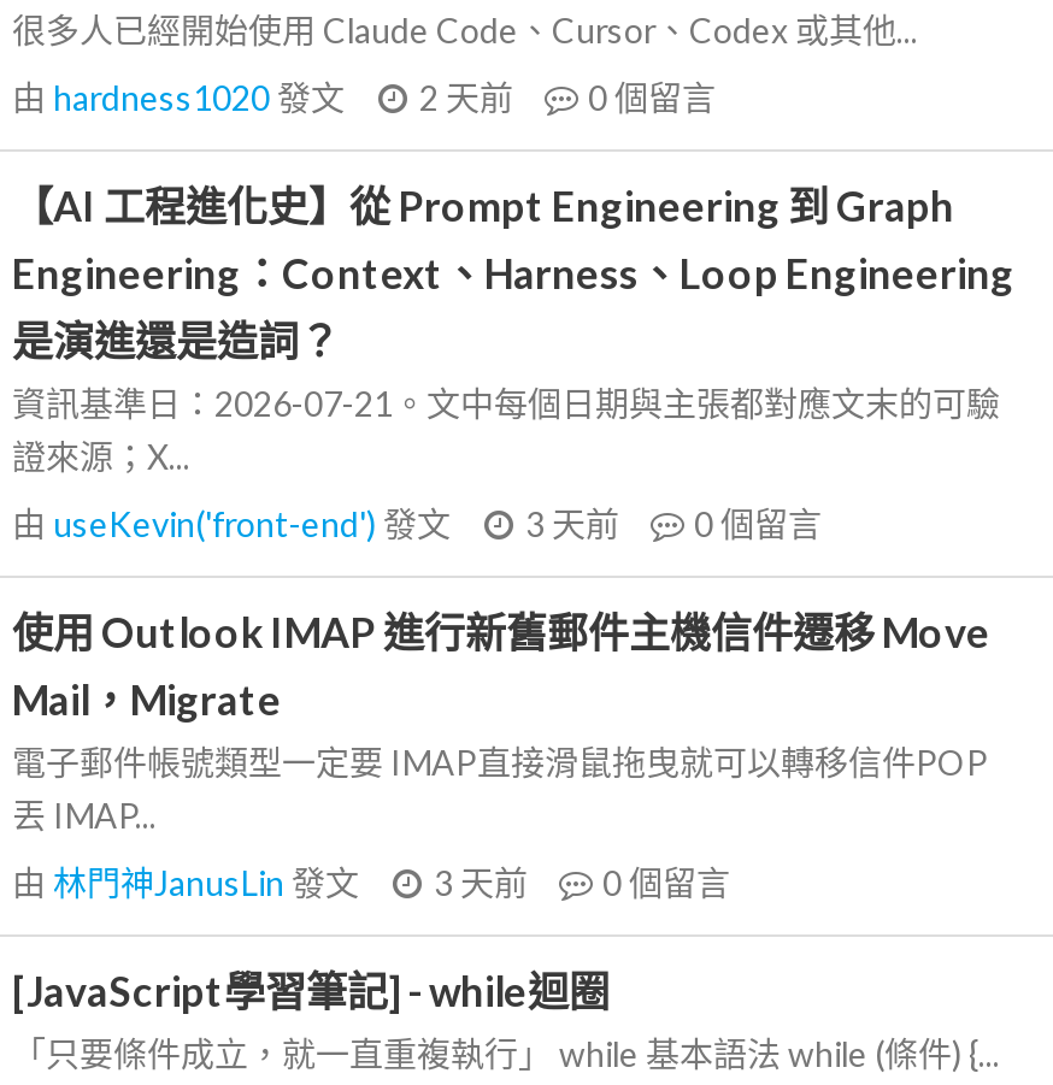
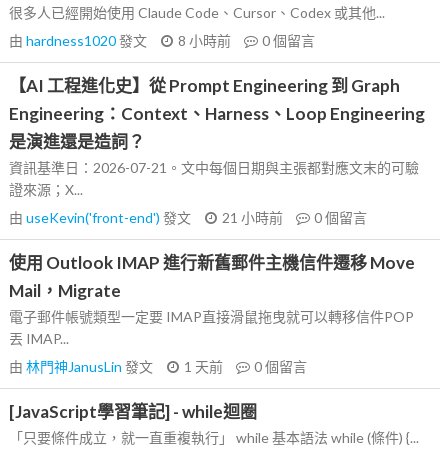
[12,77,716,118] 由hardness1020發文 2 天前 0個留言 -> [9,32,315,49] 由hardness1020發文 8 小時前 0個留言
[12,503,822,544] 由useKevin('front-end')發文 3 天前 0個留言 -> [9,209,367,226] 由useKevin('front-end')發文 21 小時前 0個留言
[12,862,730,903] 由林門神JanusLin發文 3 天前 0個留言 -> [9,358,307,375] 由林門神JanusLin發文 1 天前 0個留言

